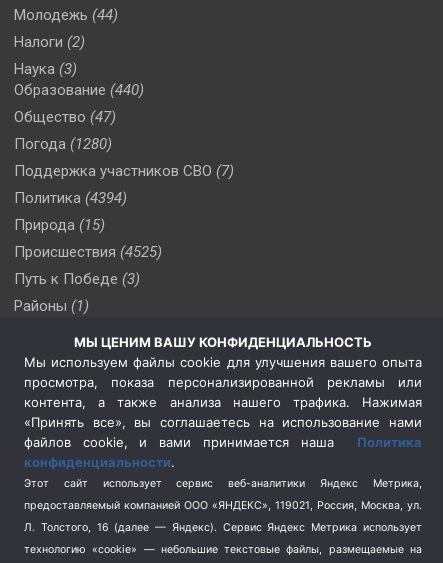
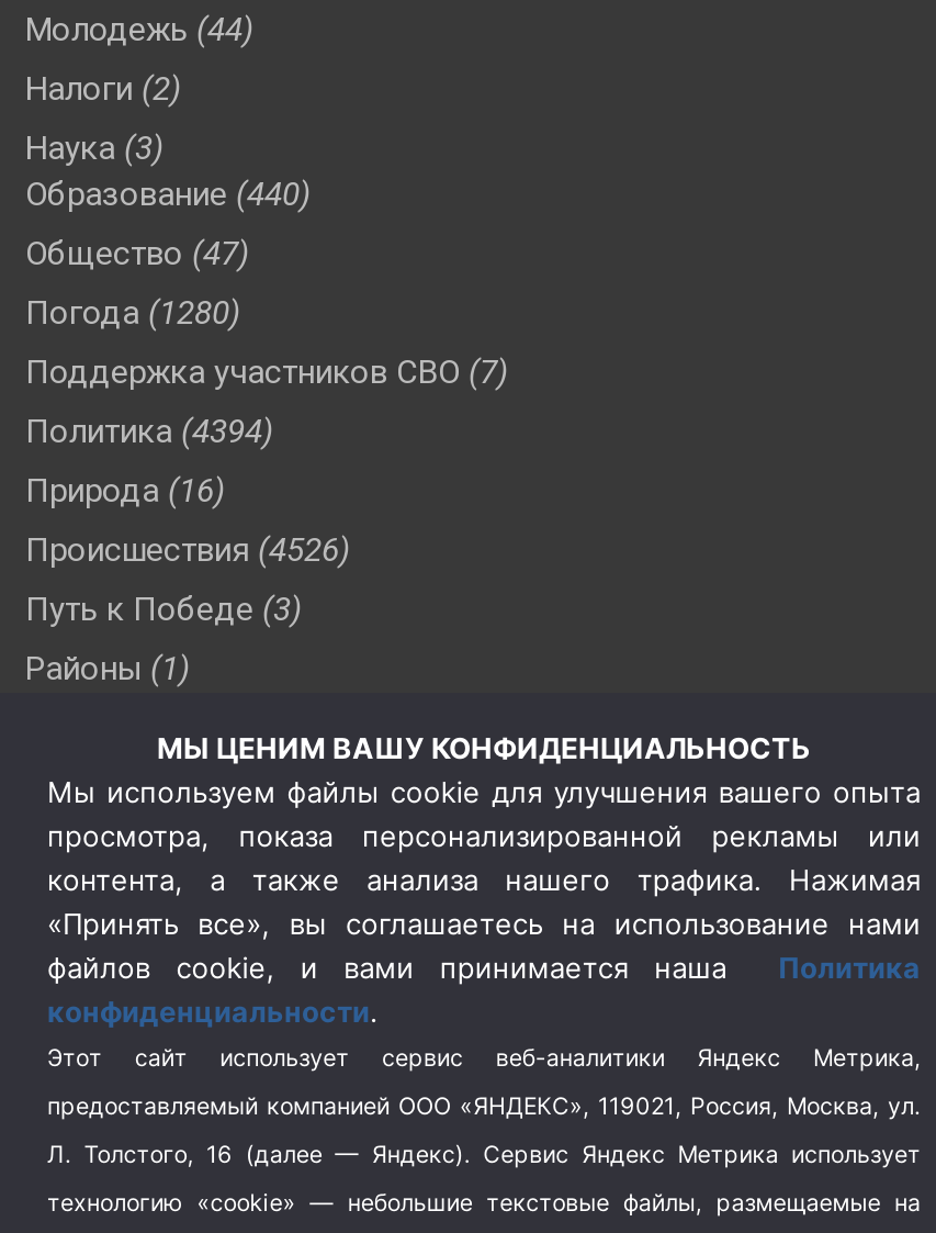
[14,216,105,234] Природа (15) -> [25,471,225,510] Природа (16)
[14,243,162,261] Происшествия (4525) -> [25,530,350,569] Происшествия (4526)

